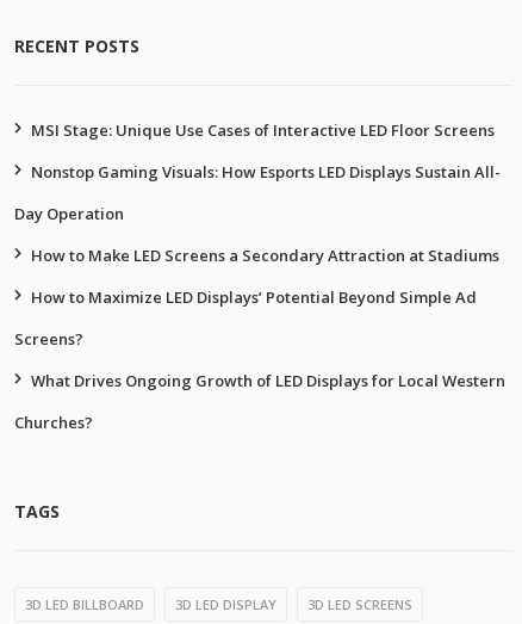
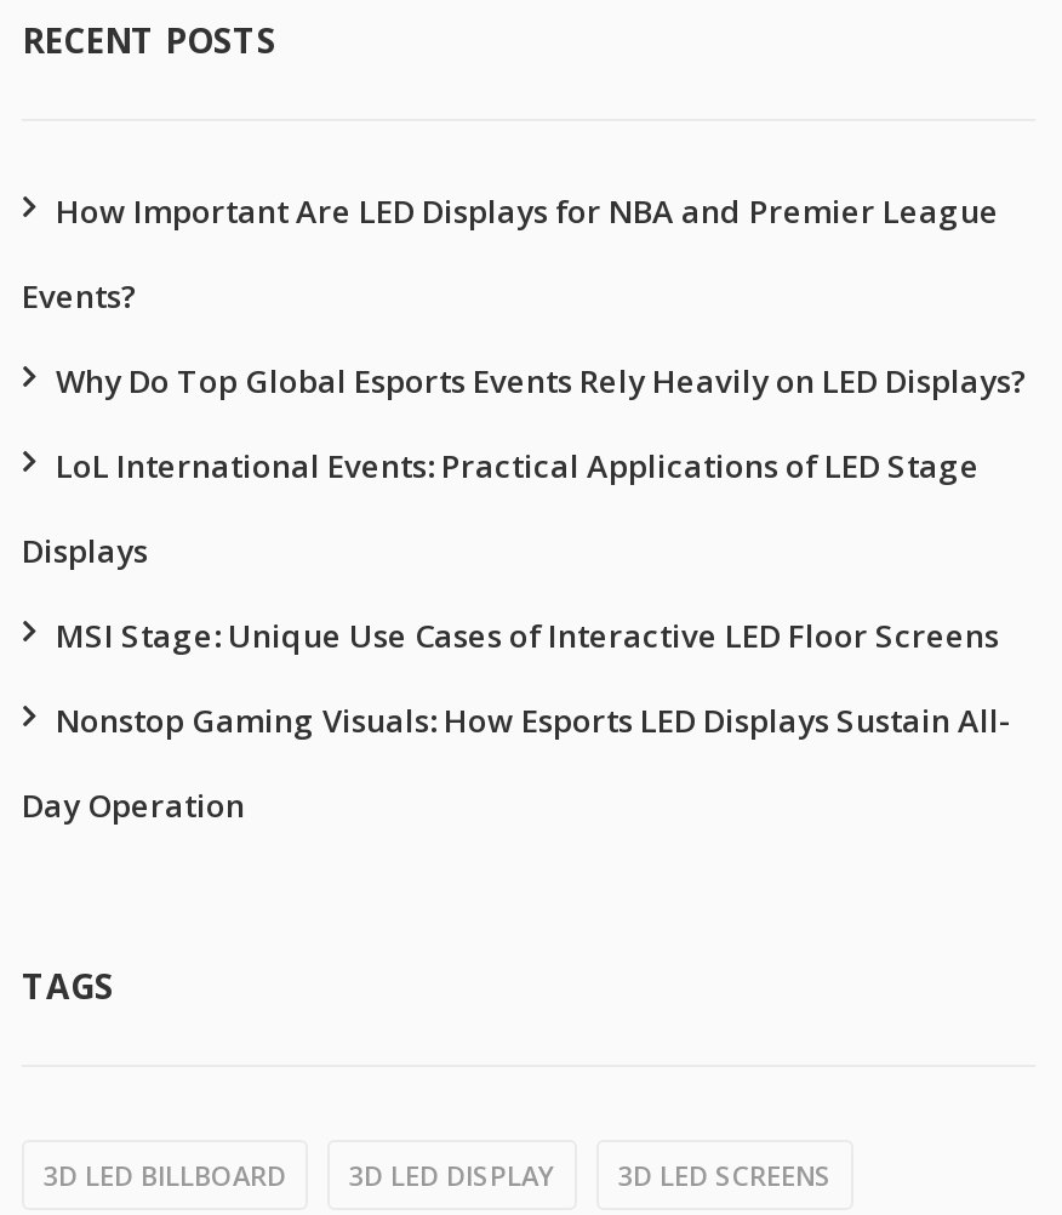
none -> [22,188,1028,571] How Important Are LED Displays for NBA and Premier League | Events? | Why Do Top Global Esports Events Rely Heavily on LED Displays? | LoL International Events: Practical Applications of LED Stage | Displays
moved [14,119,501,224] -> [22,613,1011,826]: MSI Stage: Unique Use Cases of Interactive LED Floor Screens | Nonstop Gaming Visuals: How Esports LED Displays Sustain All- | Day Operation
[14,244,505,433] How to Make LED Screens a Secondary Attraction at Stadiums | How to Maximize LED Displays’ Potential Beyond Simple Ad | Screens? | What Drives Ongoing Growth of LED Displays for Local Western | Churches? -> none

